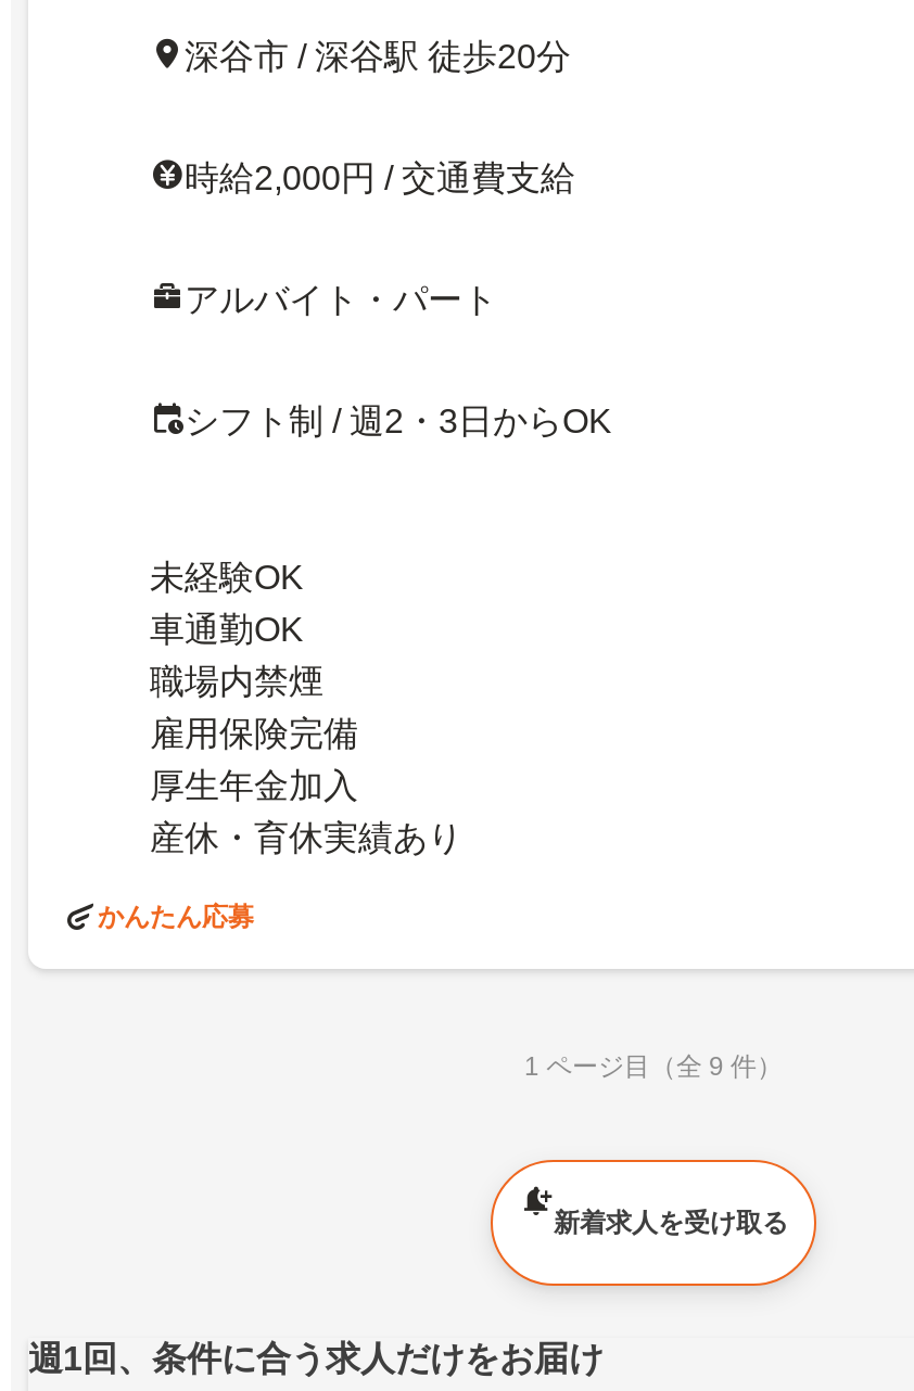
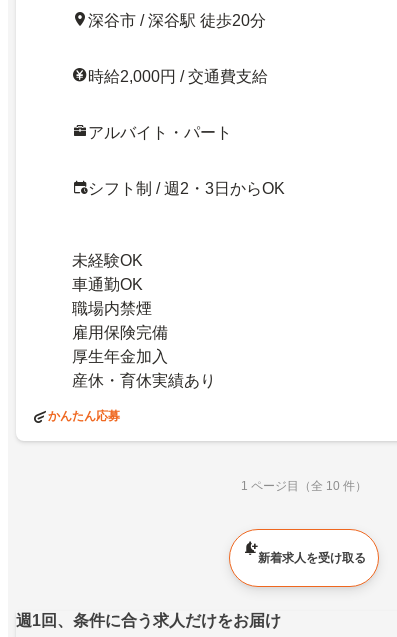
[524,1051,783,1082] 1 ページ目（全 9 件） -> [241,479,367,493] 1 ページ目（全 10 件）

